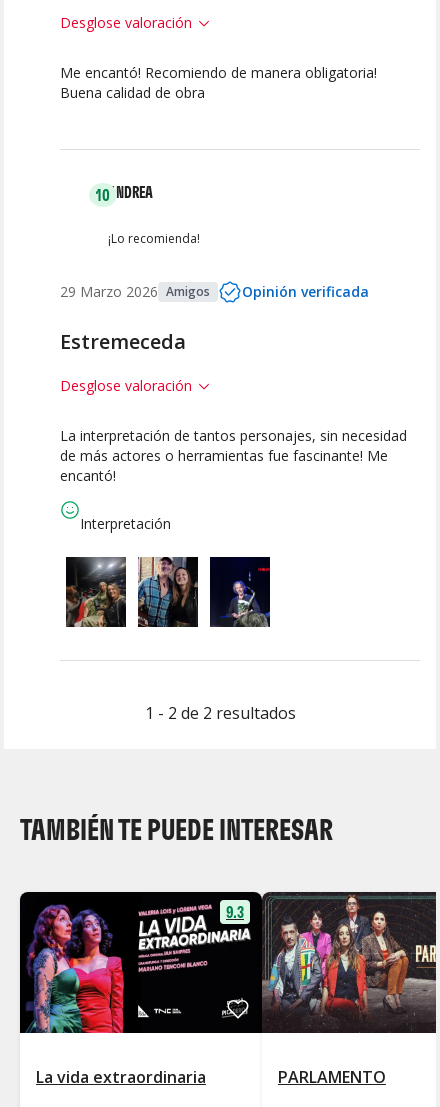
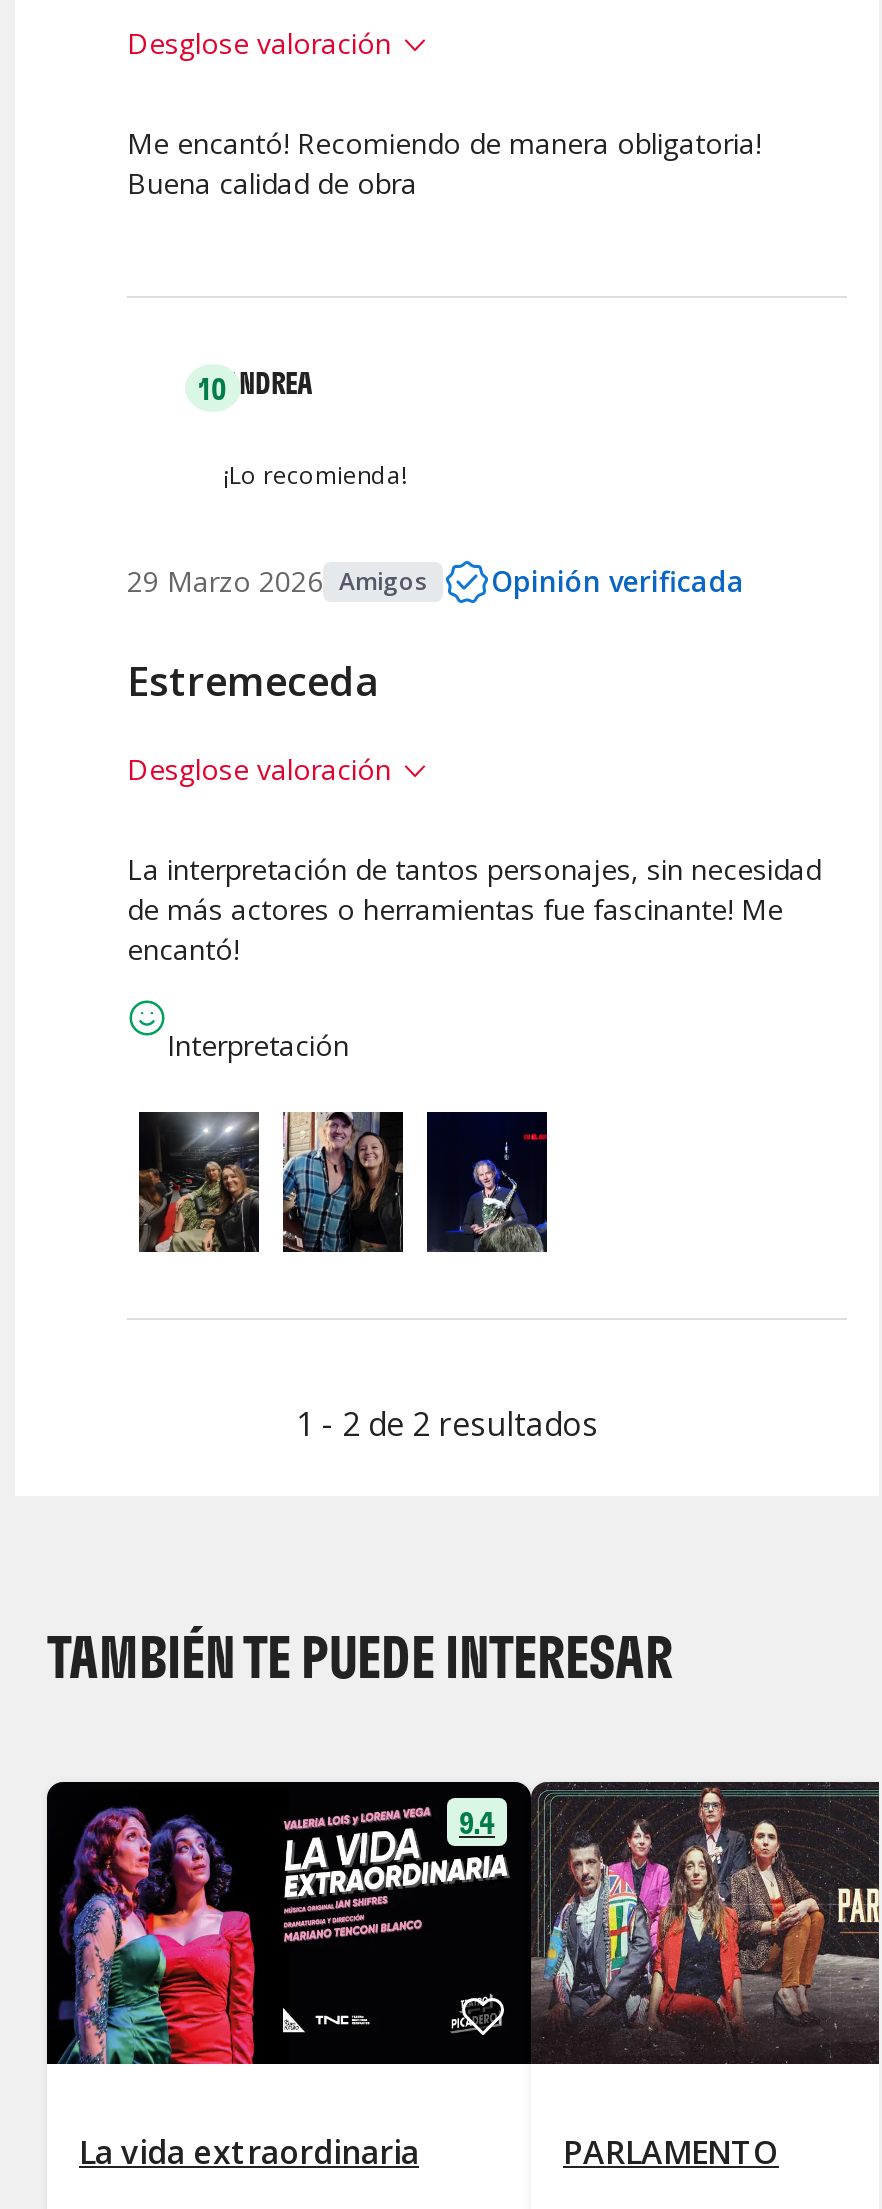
[226,902,244,922] 9.3 -> [459,1802,495,1842] 9.4

